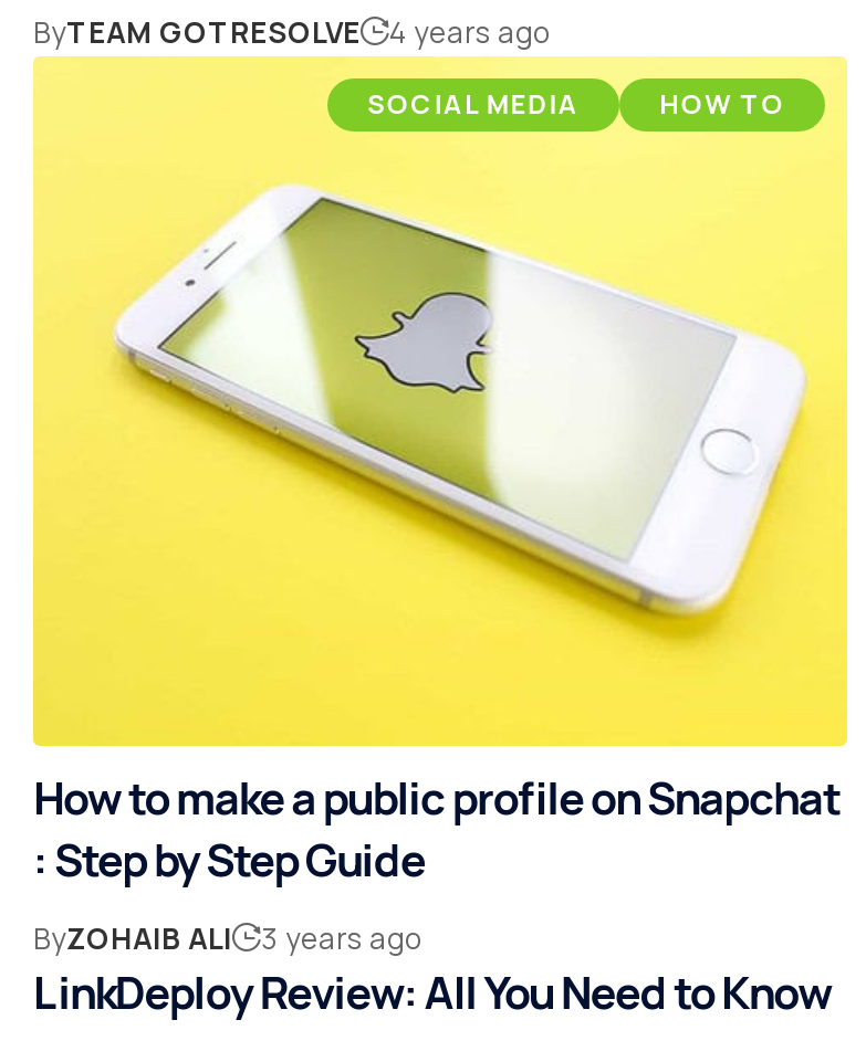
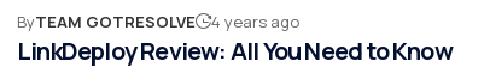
[31,54,849,748] [image] | SOCIAL MEDIA | HOW TO -> none
[33,769,841,959] How to make a public profile on Snapchat | : Step by Step Guide | ByZOHAIB ALI | 3 years ago -> none

